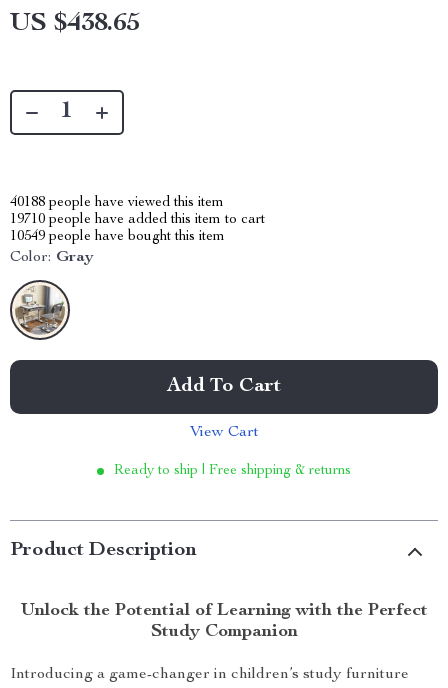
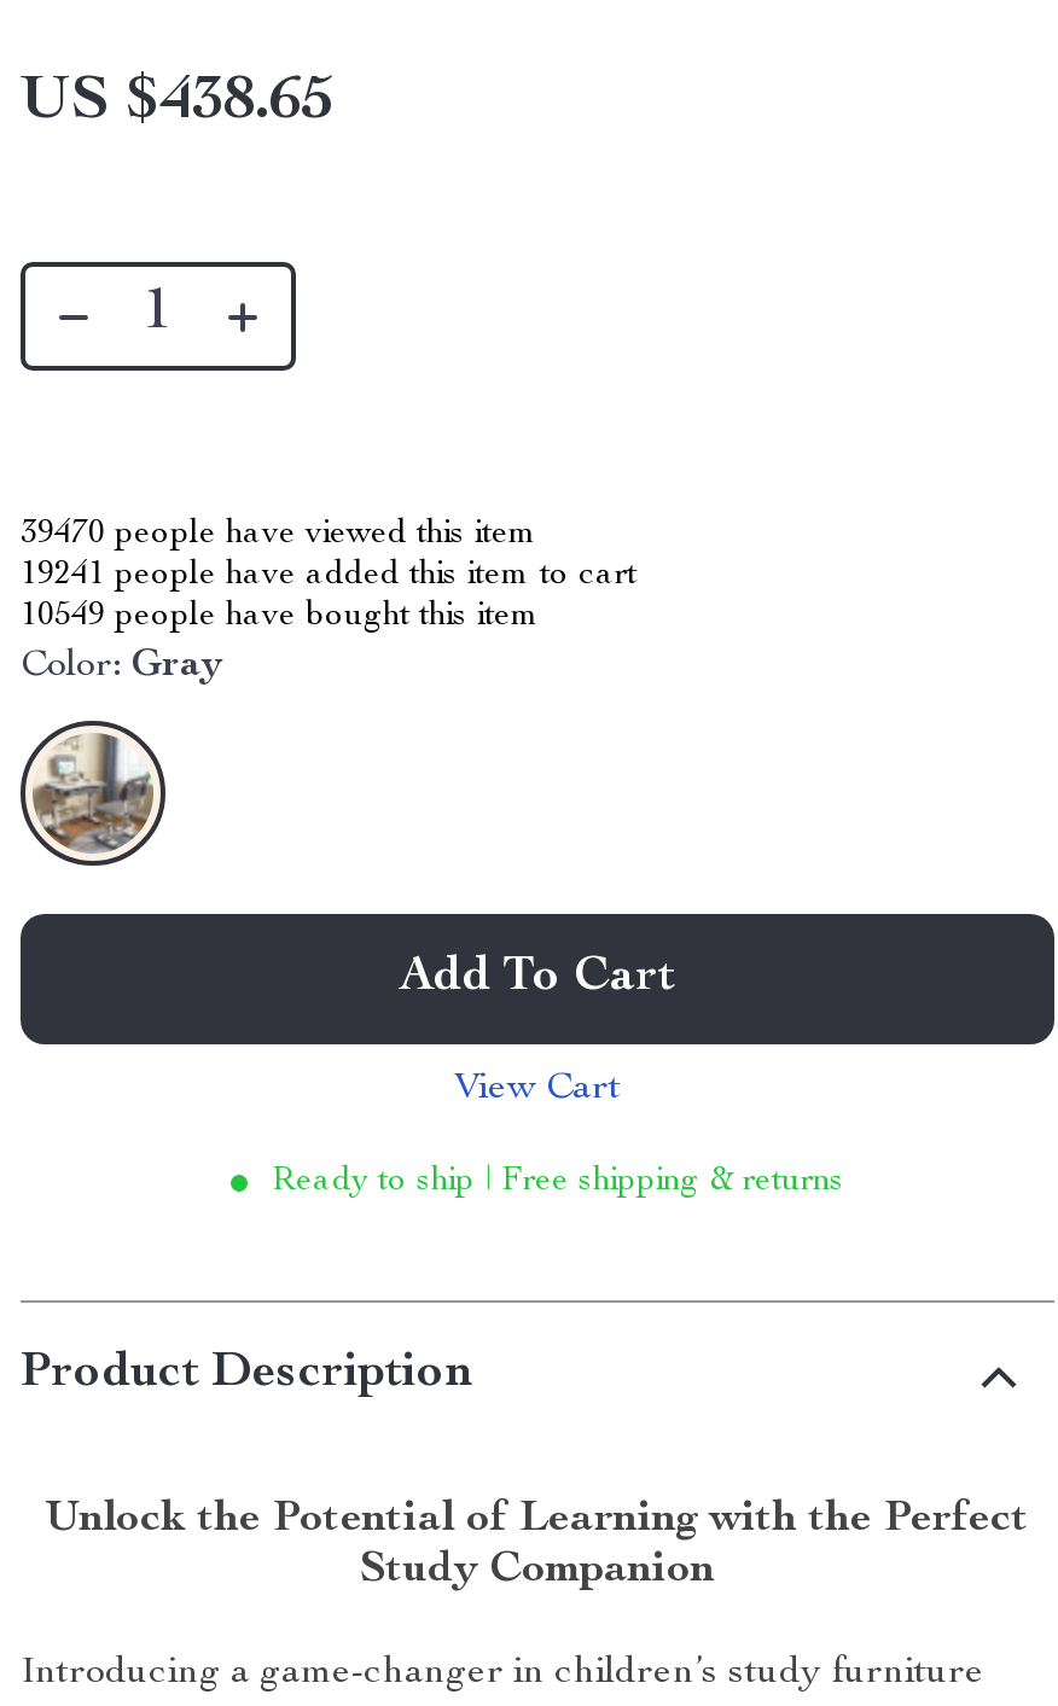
[10,196,224,210] 40188 people have viewed this item -> [21,518,537,552] 39470 people have viewed this item
[10,213,265,227] 19710 people have added this item to cart -> [21,559,636,593] 19241 people have added this item to cart

